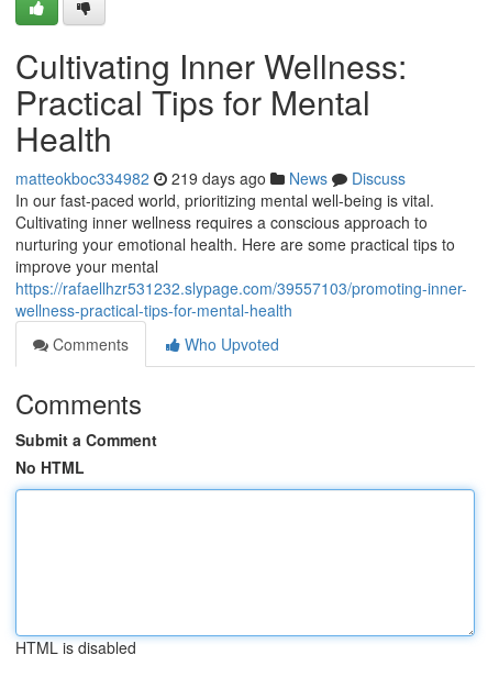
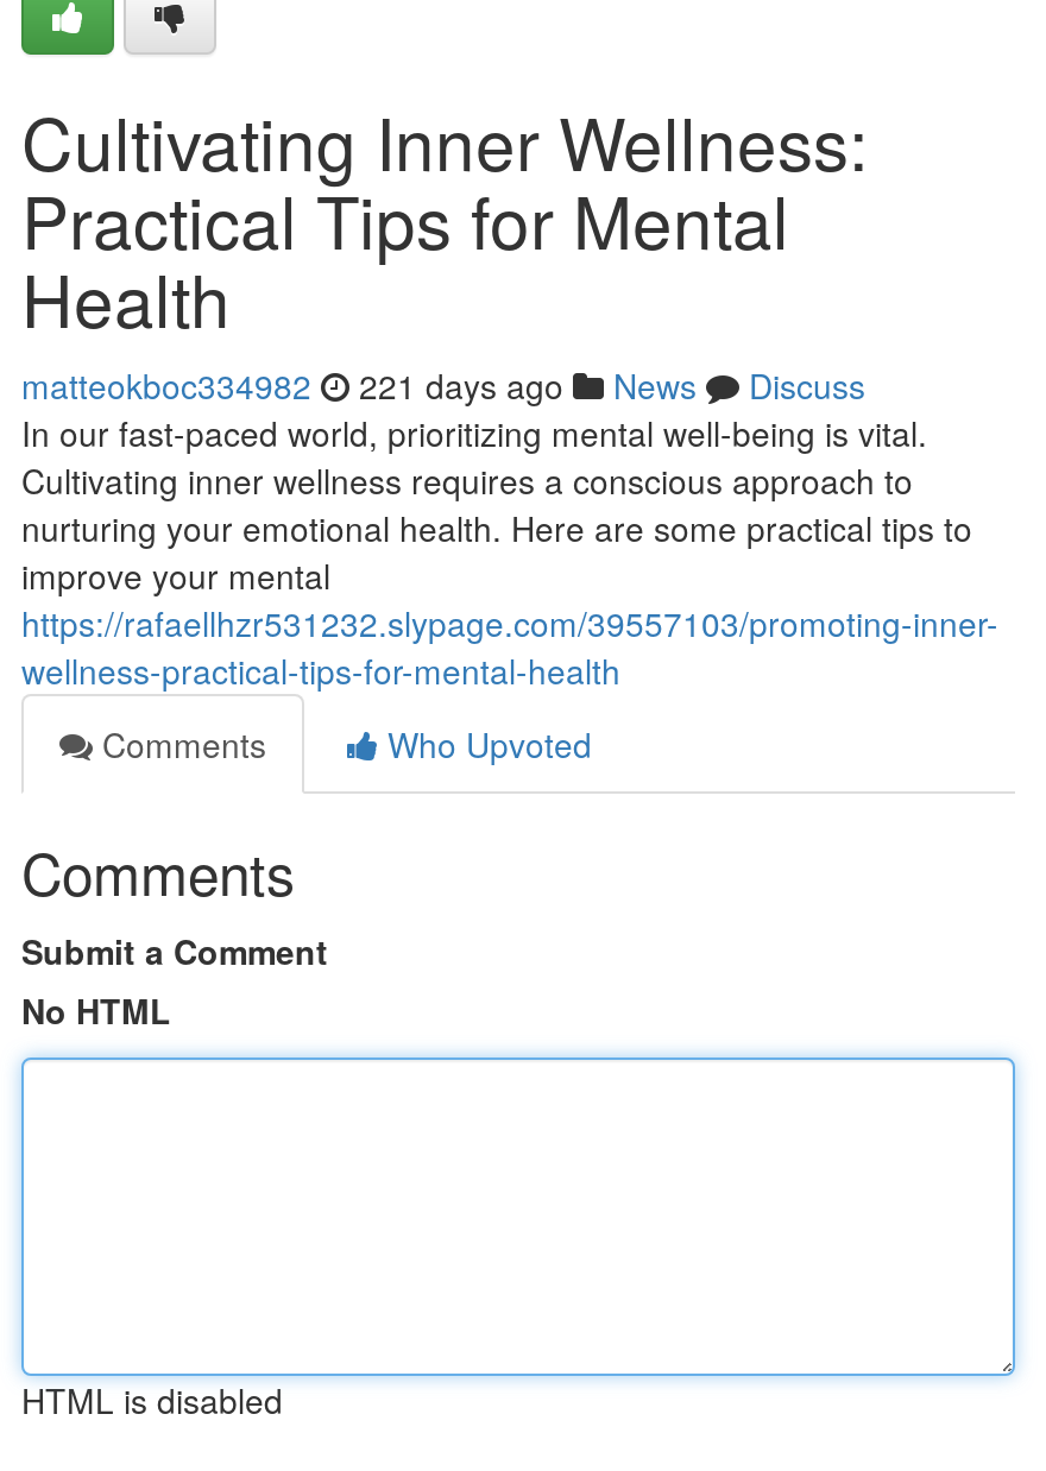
[15,167,406,189] matteokboc334982 219 days ago News Discuss -> [21,361,865,409] matteokboc334982 221 days ago News Discuss

